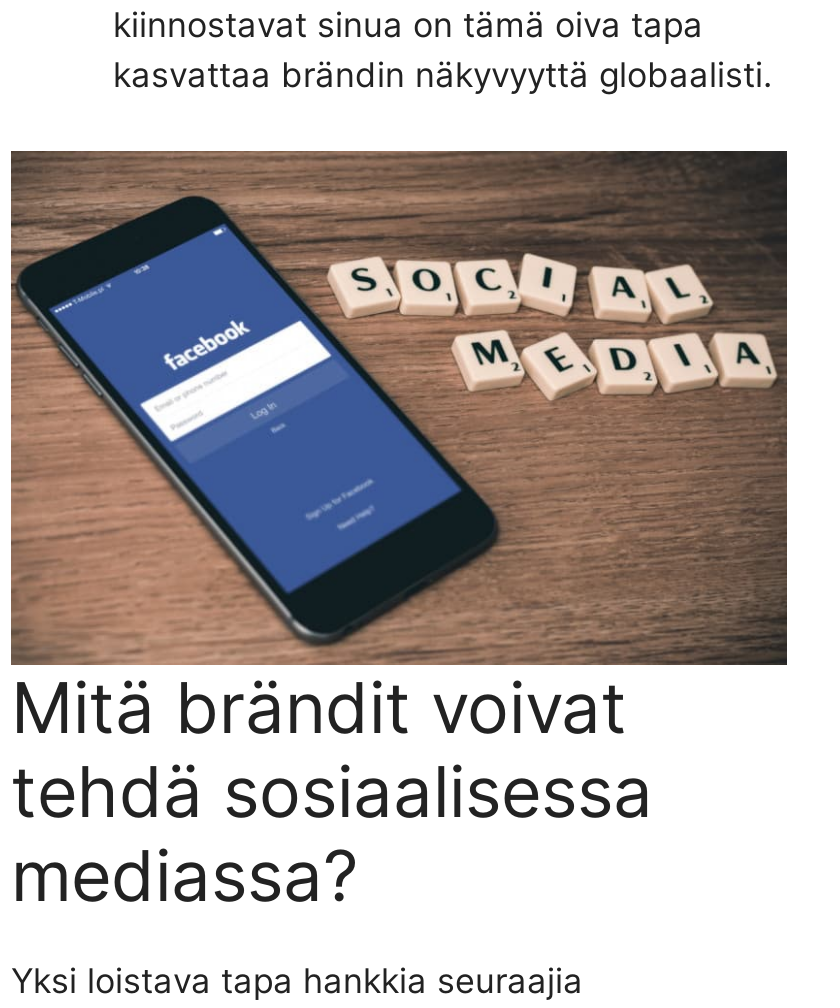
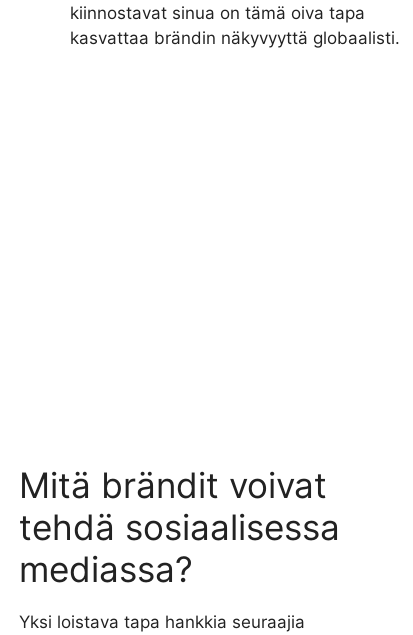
[9,148,789,668] [image] -> none

